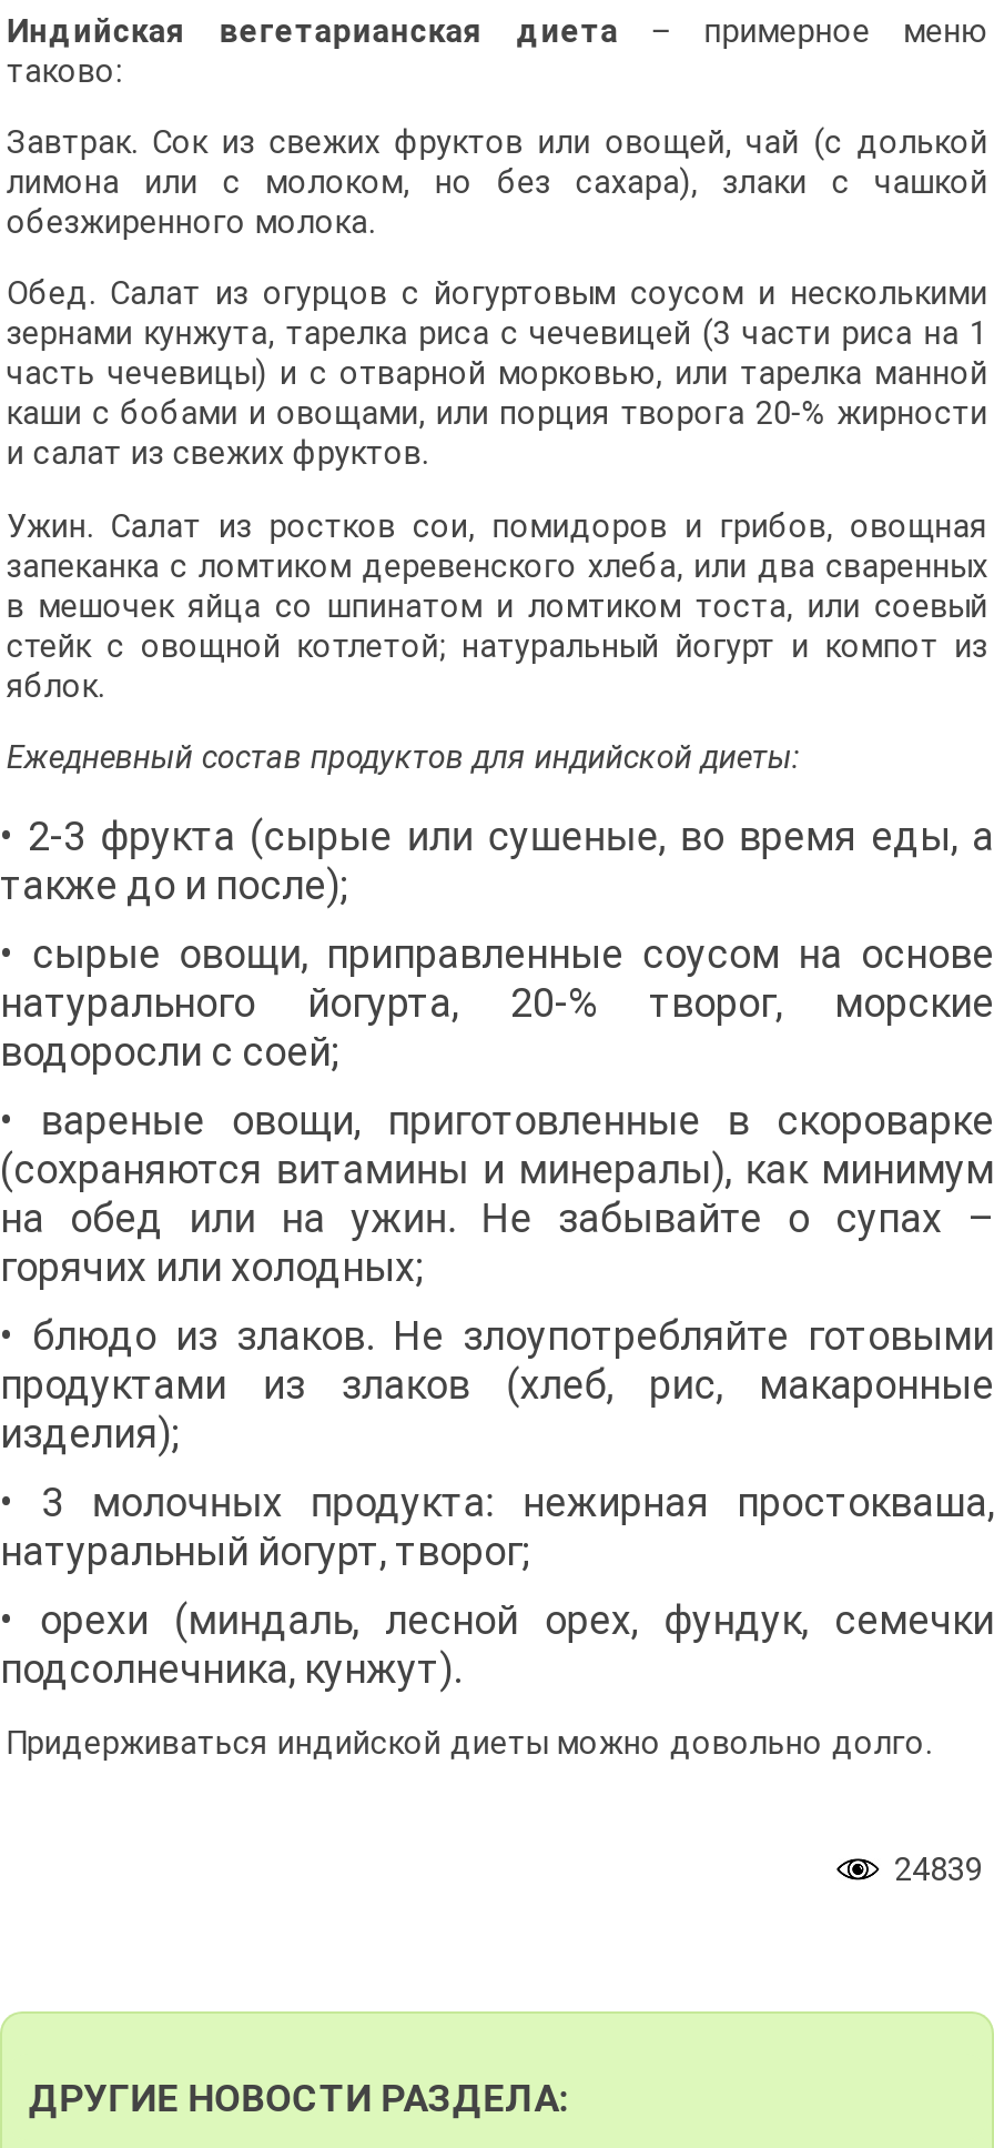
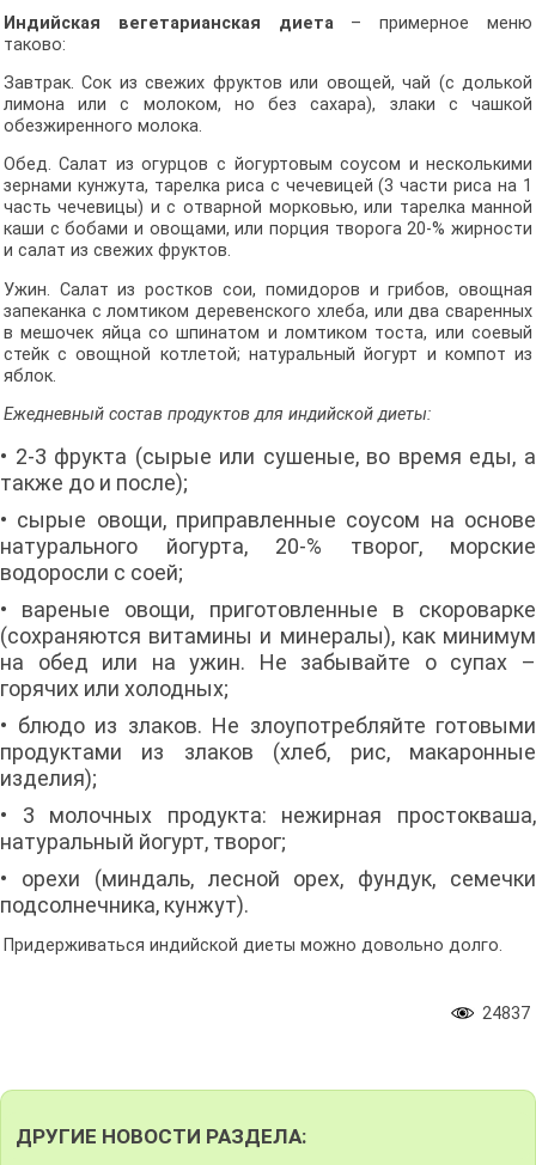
[885,1852,983,1890] 24839 -> [477,1004,530,1024] 24837

